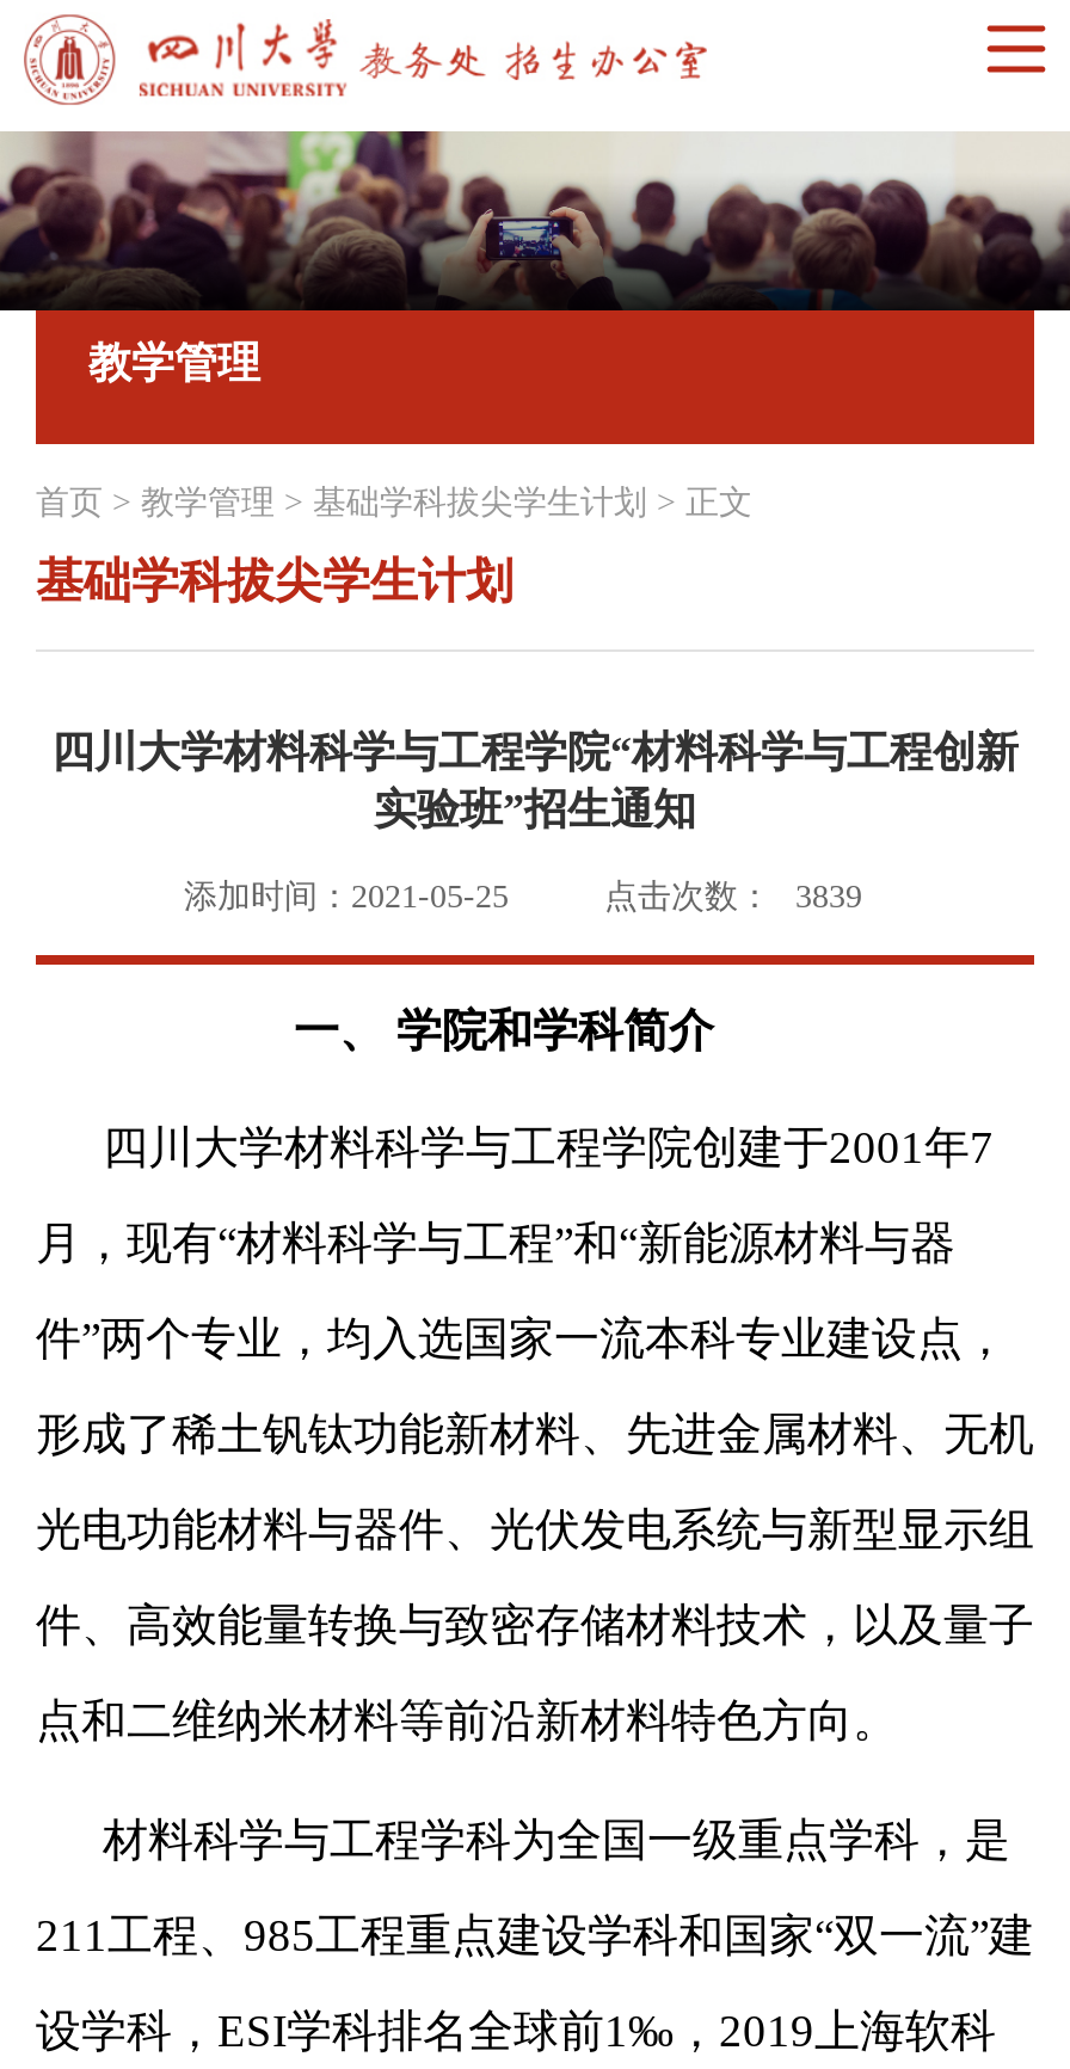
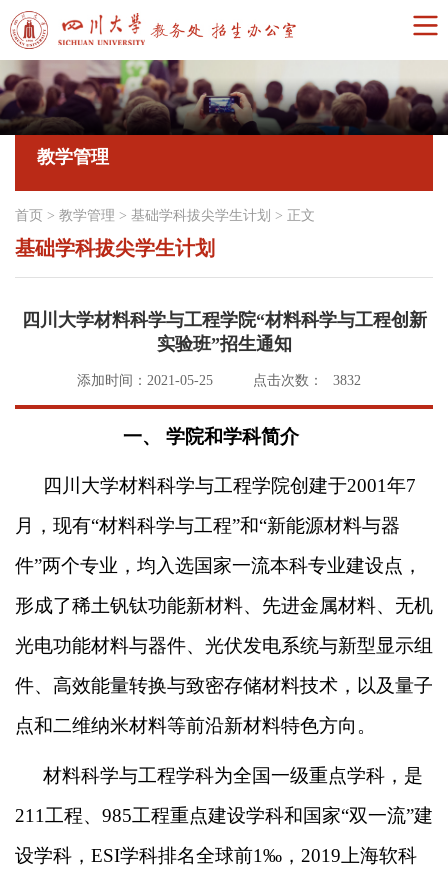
[604,878,862,914] 点击次数： 3839 -> [253,373,361,388] 点击次数： 3832

